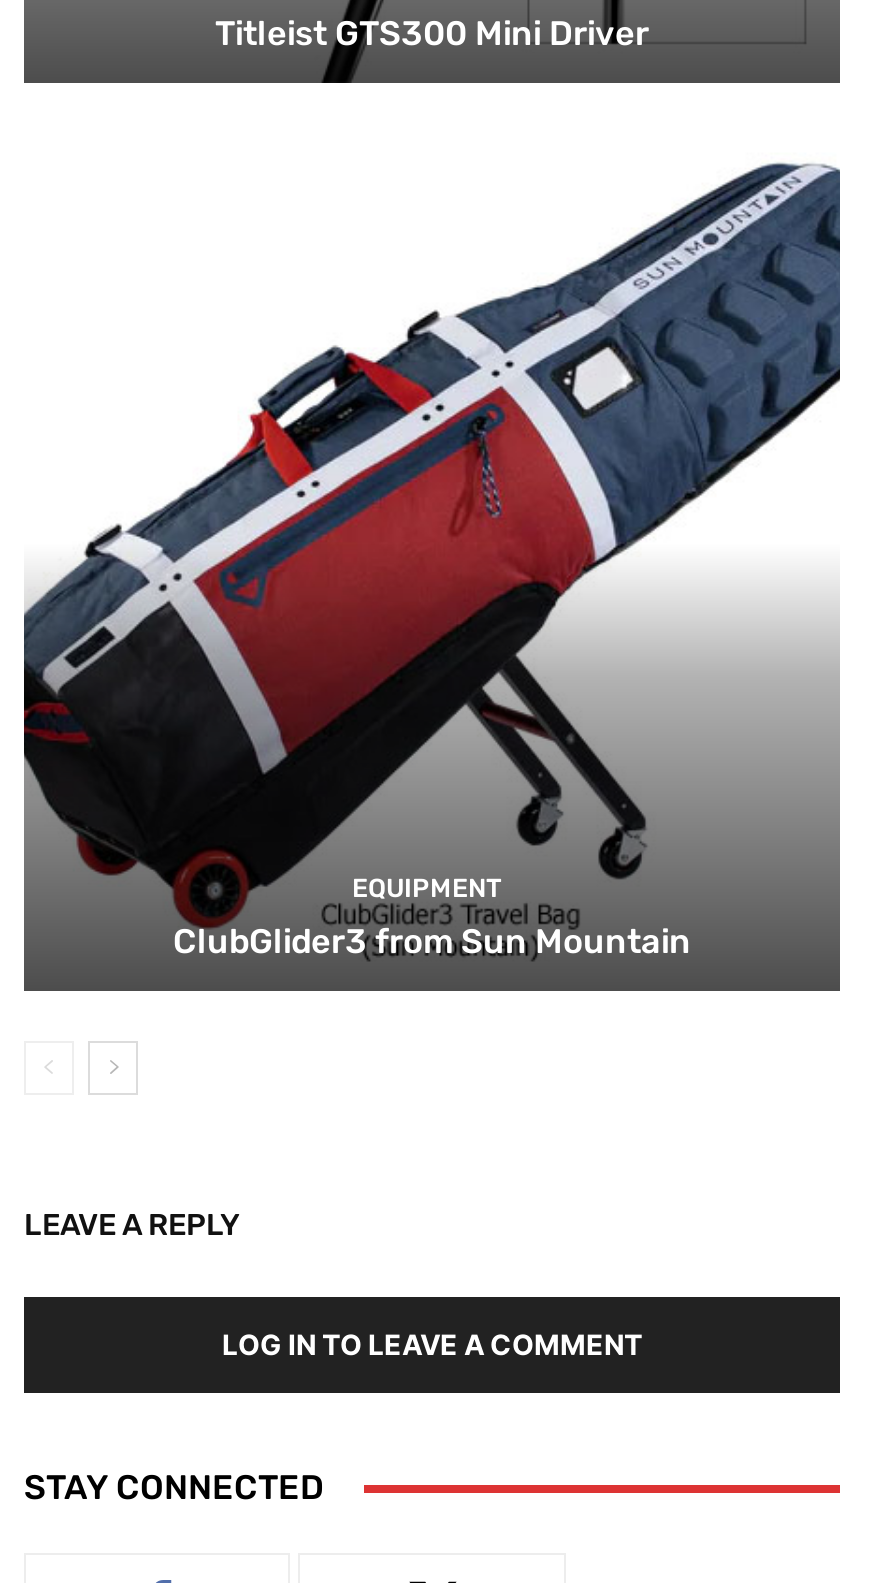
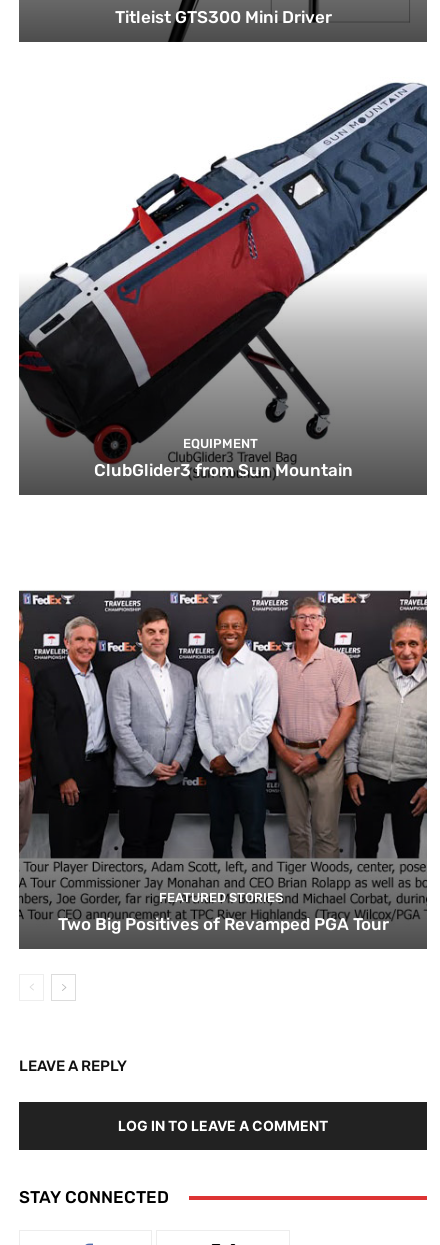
none -> [18,590,428,934] [image] | FEATURED STORIES | Two Big Positives of Revamped PGA Tour

